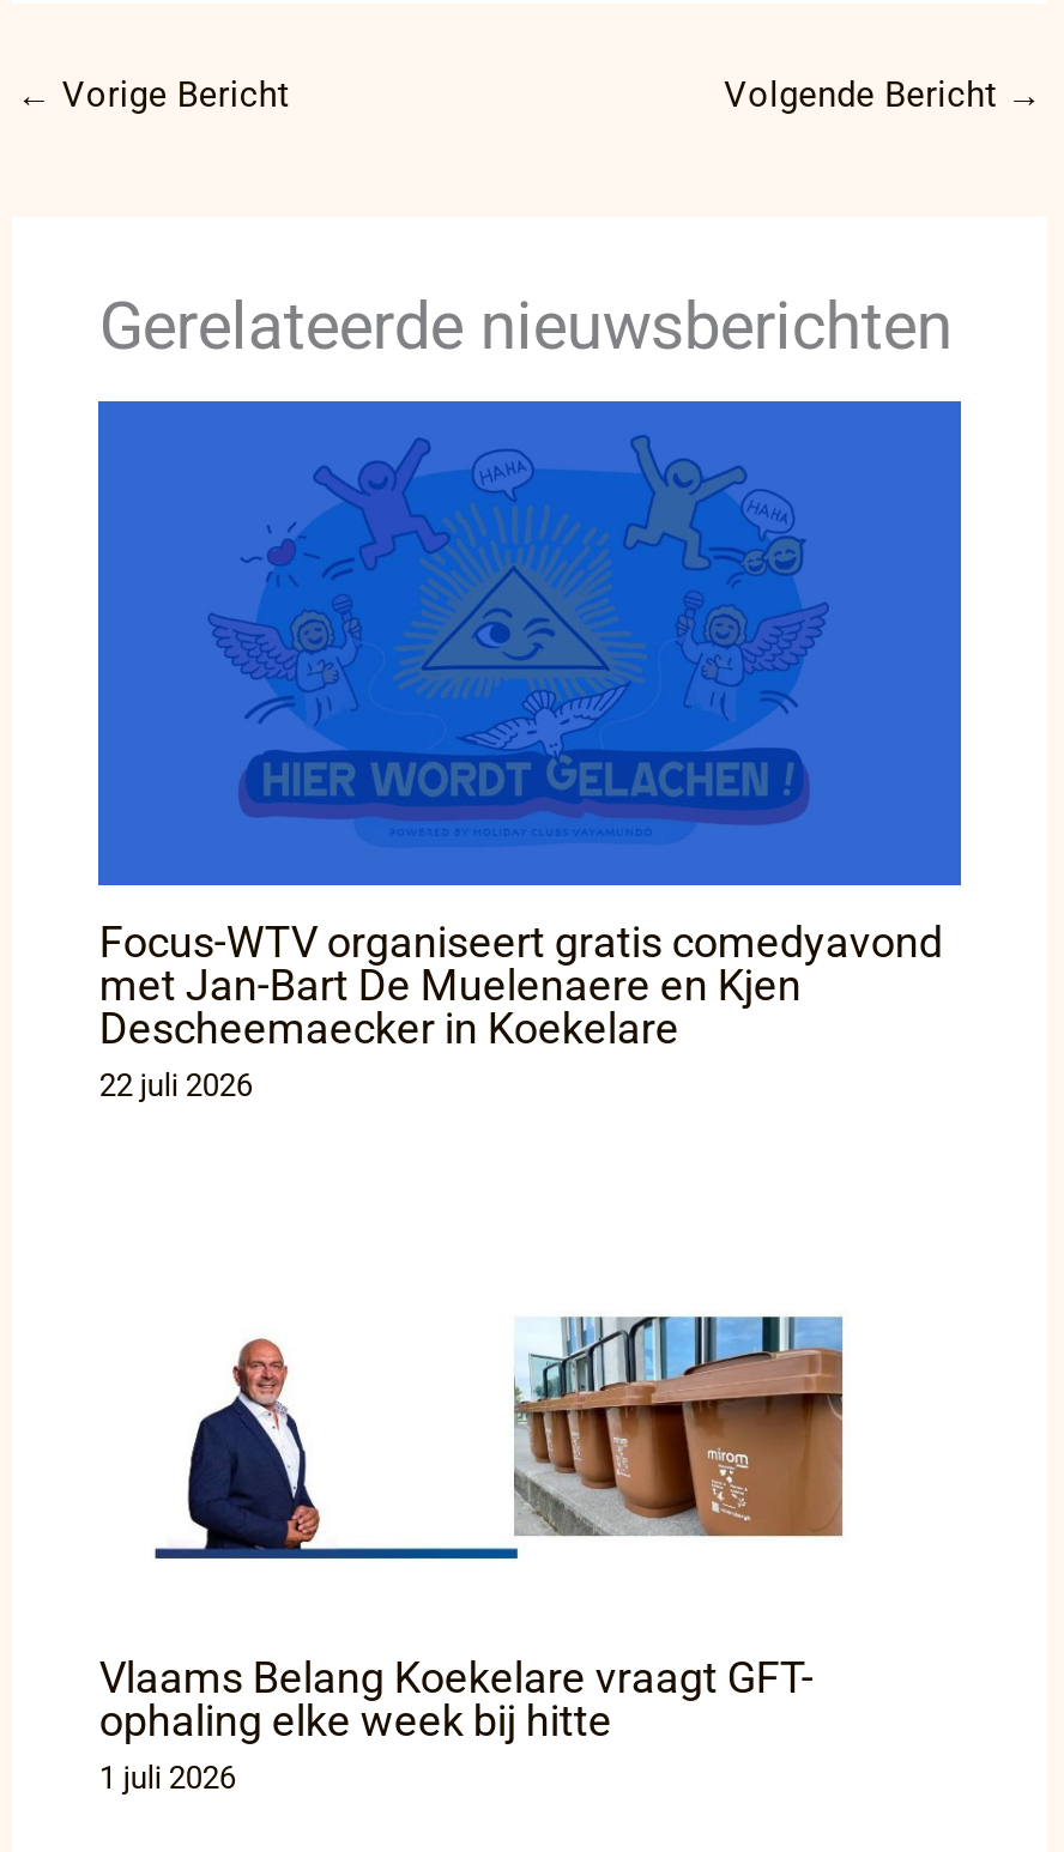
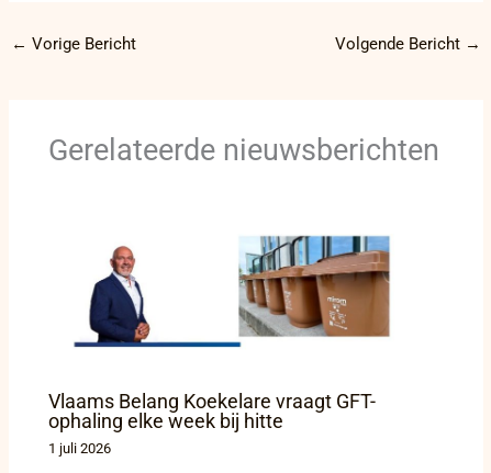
[96,399,963,1104] [image] | Focus-WTV organiseert gratis comedyavond | met Jan-Bart De Muelenaere en Kjen | Descheemaecker in Koekelare | 22 juli 2026 -> none

